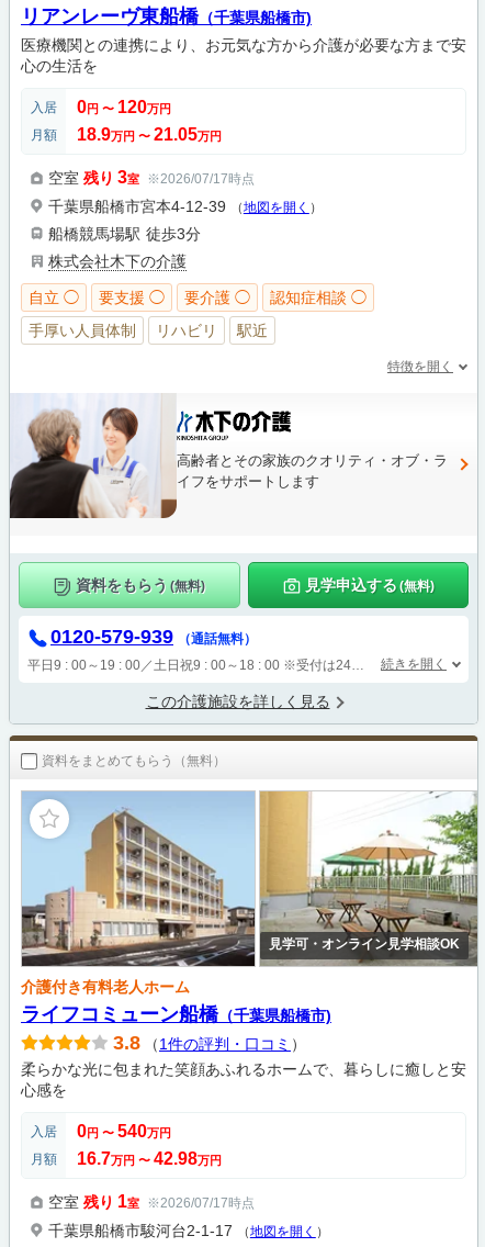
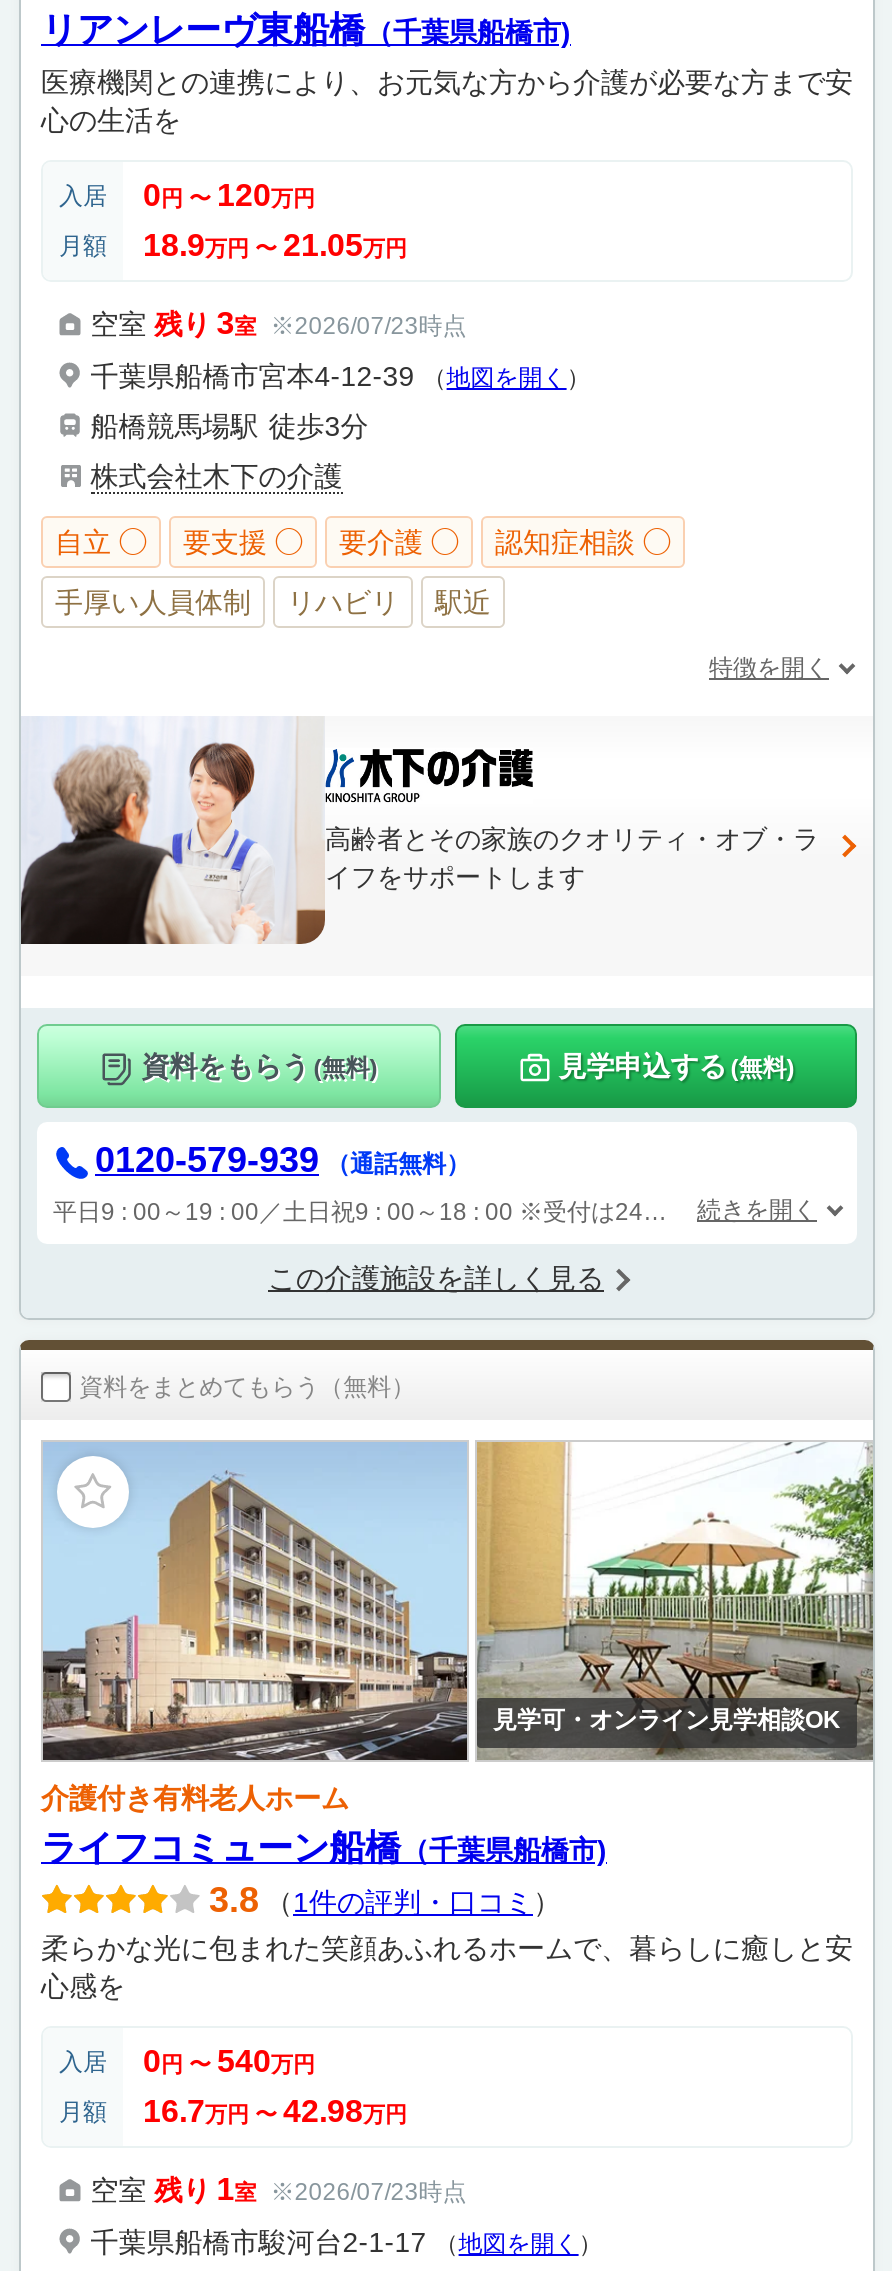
[48,168,254,187] 空室残り 3室 ※2026/07/17時点 -> [91,307,467,341] 空室残り 3室 ※2026/07/23時点
[48,1192,254,1211] 空室残り 1室 ※2026/07/17時点 -> [91,2172,467,2206] 空室残り 1室 ※2026/07/23時点

